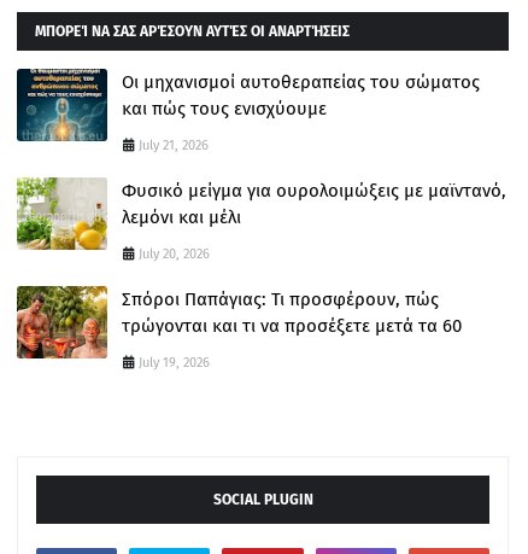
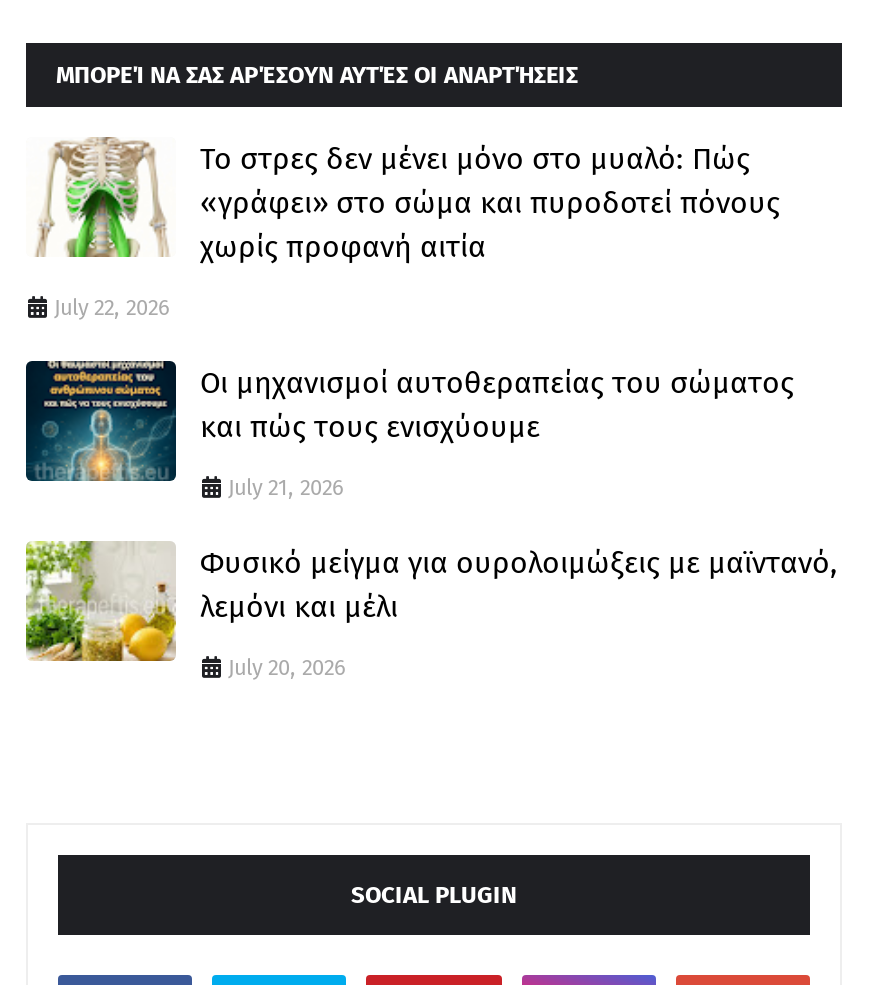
none -> [34,137,780,322] [image] | Το στρες δεν μένει μόνο στο μυαλό: Πώς | «γράφει» στο σώμα και πυροδοτεί πόνους | χωρίς προφανή αιτία | July 22, 2026
moved [17,66,506,262] -> [26,357,838,682]: [image] | Οι μηχανισμοί αυτοθεραπείας του σώματος | και πώς τους ενισχύουμε | July 21, 2026 | Φυσικό μείγμα για ουρολοιμώξεις με μαϊντανό, | λεμόνι και μέλι | July 20, 2026
[16,285,462,371] [image] | Σπόροι Παπάγιας: Τι προσφέρουν, πώς | τρώγονται και τι να προσέξετε μετά τα 60 | July 19, 2026 -> none

